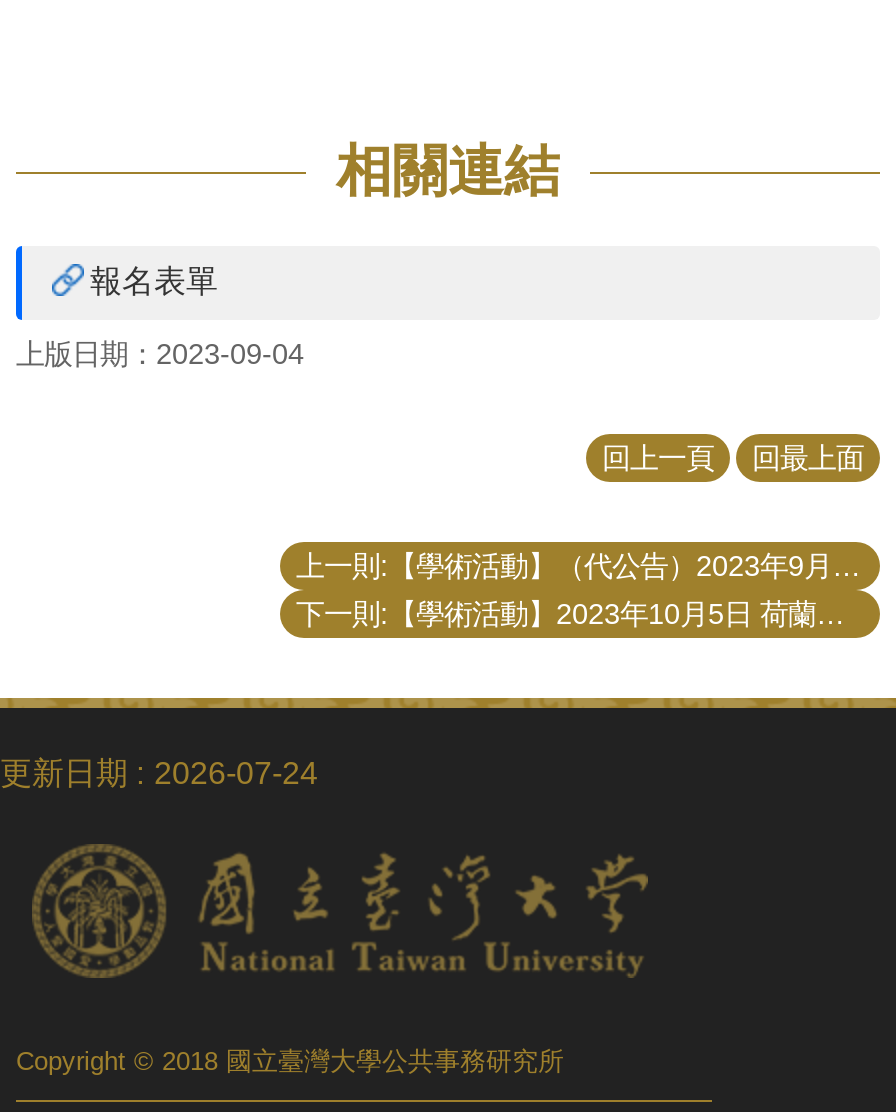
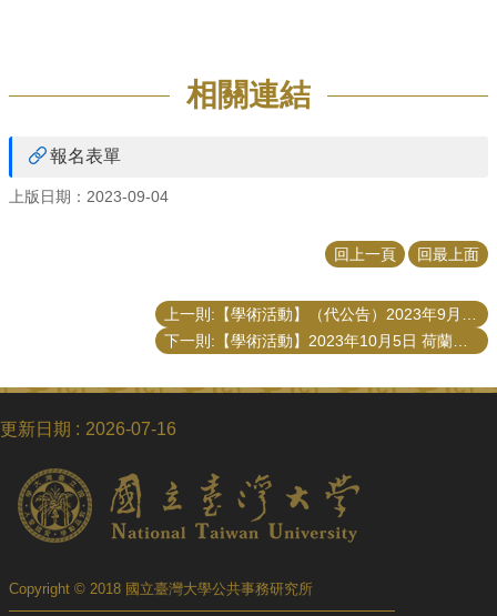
[0,756,318,790] 更新日期 2026-07-24 -> [0,420,176,439] 更新日期 2026-07-16

